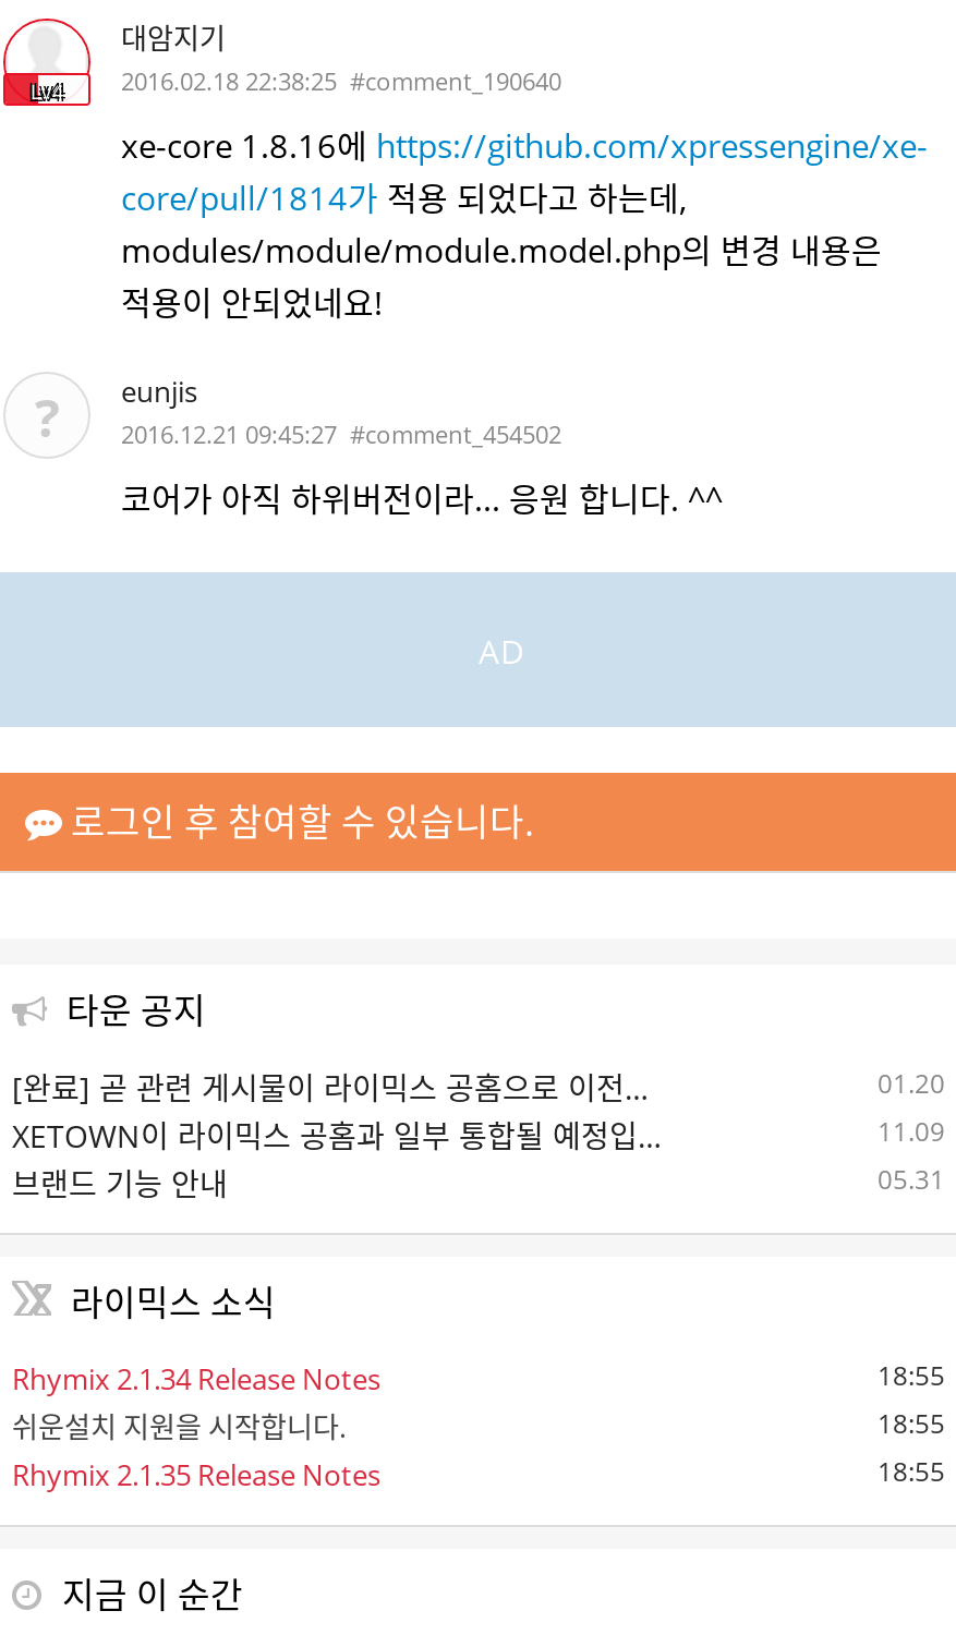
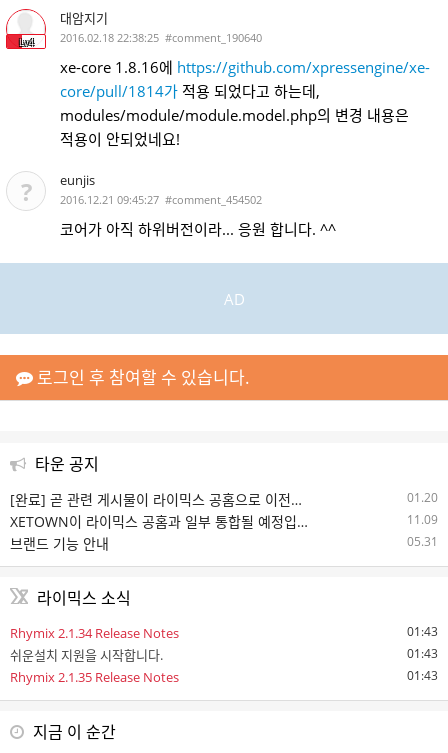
[878,1357,945,1394] 18:55 -> [407,623,438,640] 01:43
[878,1405,945,1442] 18:55 -> [407,645,438,662] 01:43
[878,1453,945,1490] 18:55 -> [407,667,438,684] 01:43

